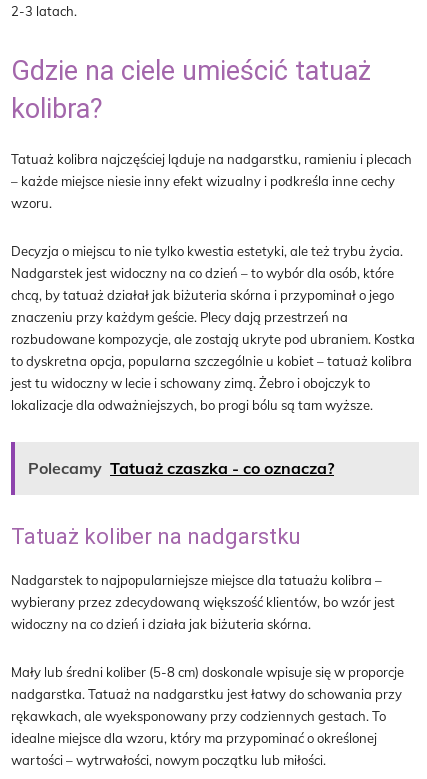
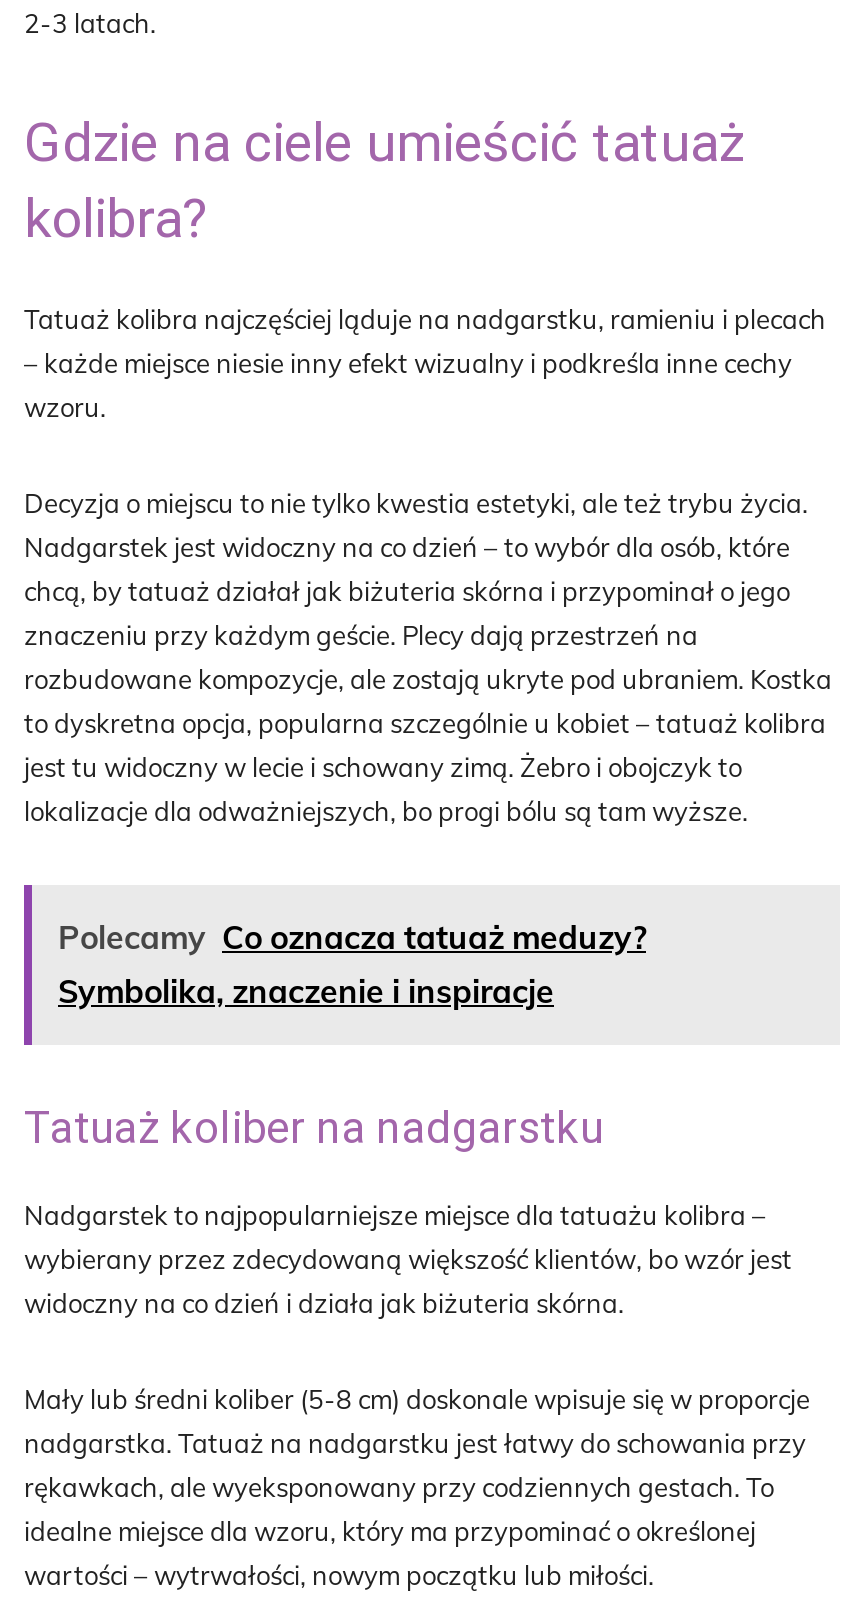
[28,458,334,478] Polecamy Tatuaż czaszka - co oznacza? -> [58,917,646,1011] Polecamy Co oznacza tatuaż meduzy? | Symbolika, znaczenie i inspiracje

